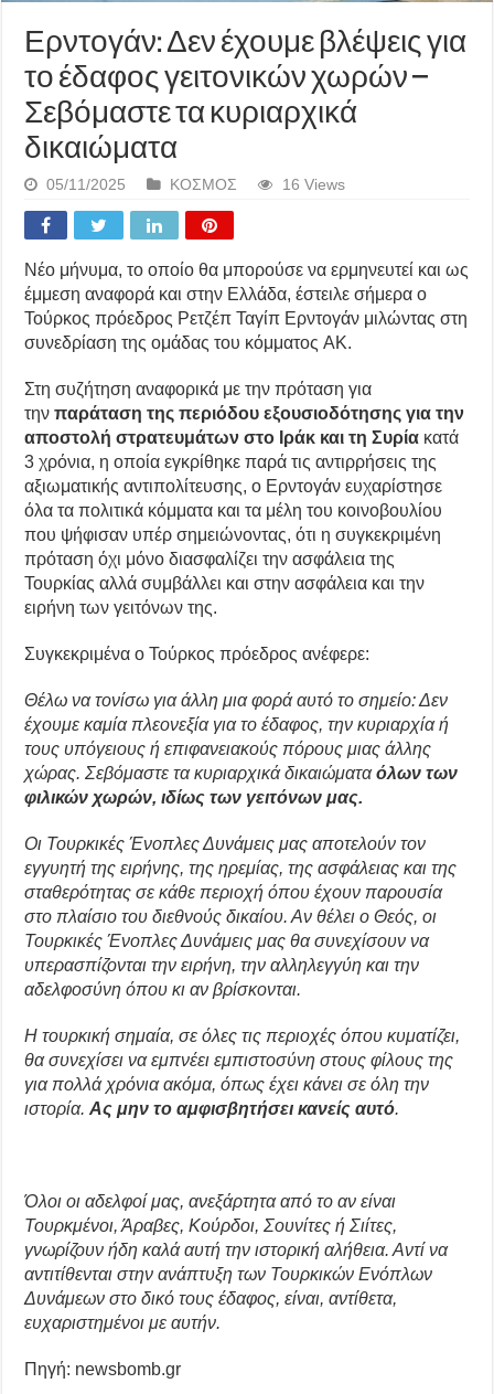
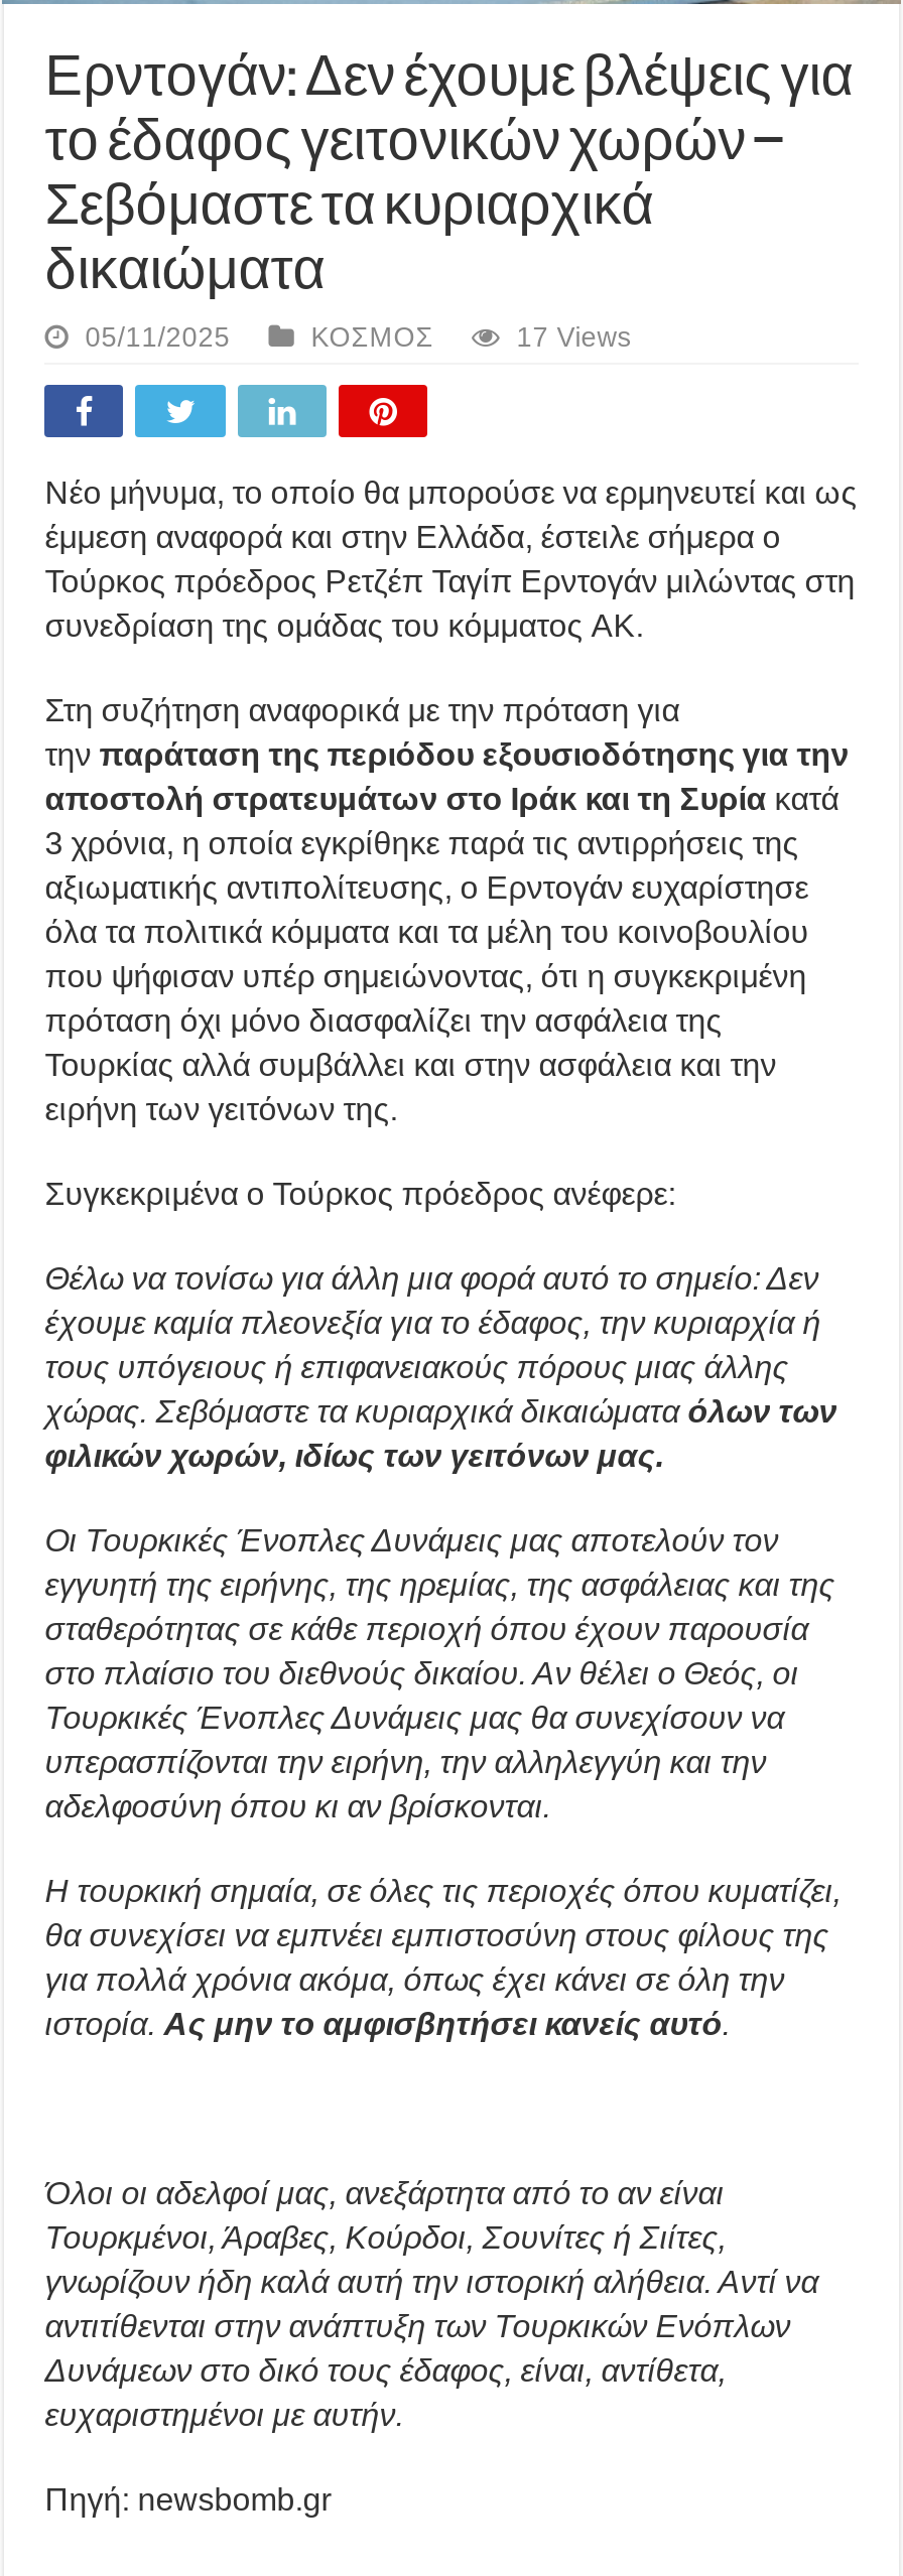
[283,176,345,193] 16 Views -> [516,322,631,352] 17 Views

